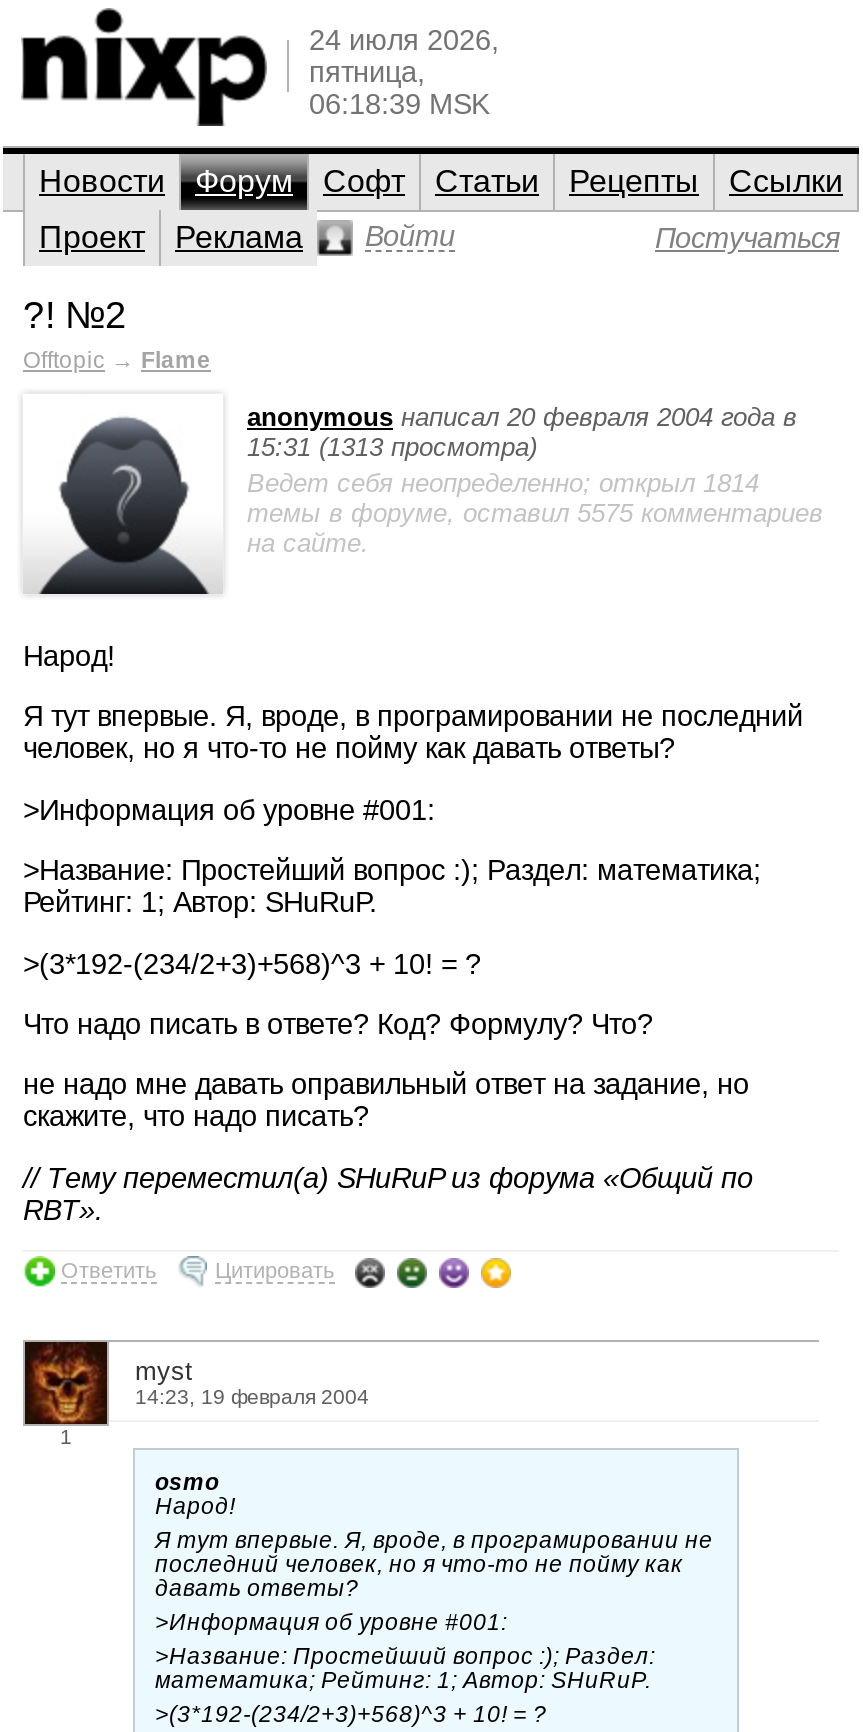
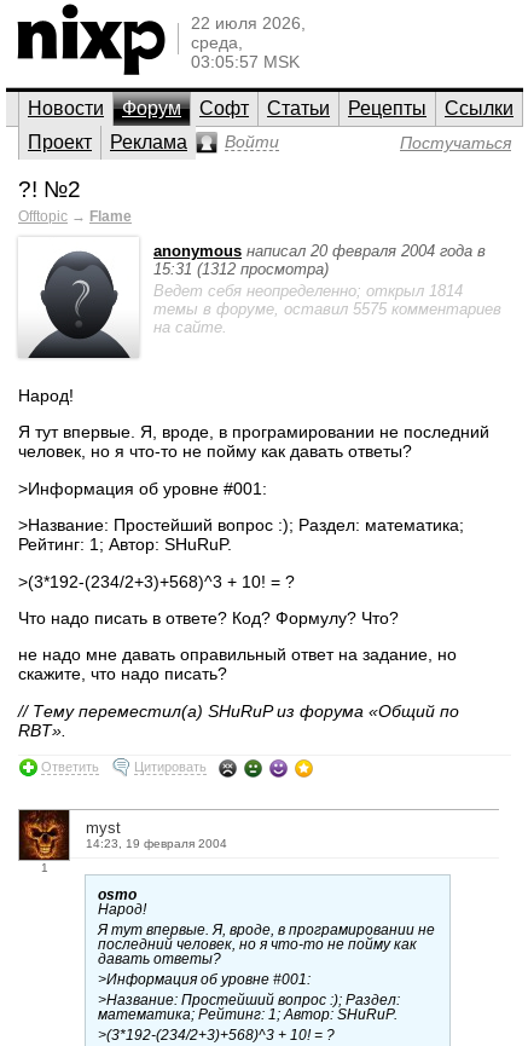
[309,24,499,120] 24 июля 2026, | пятница, | 06:18:39 MSK -> [191,13,306,71] 22 июля 2026, | среда, | 03:05:57 MSK
[247,432,537,462] 15:31 (1313 просмотра) -> [153,260,329,278] 15:31 (1312 просмотра)

